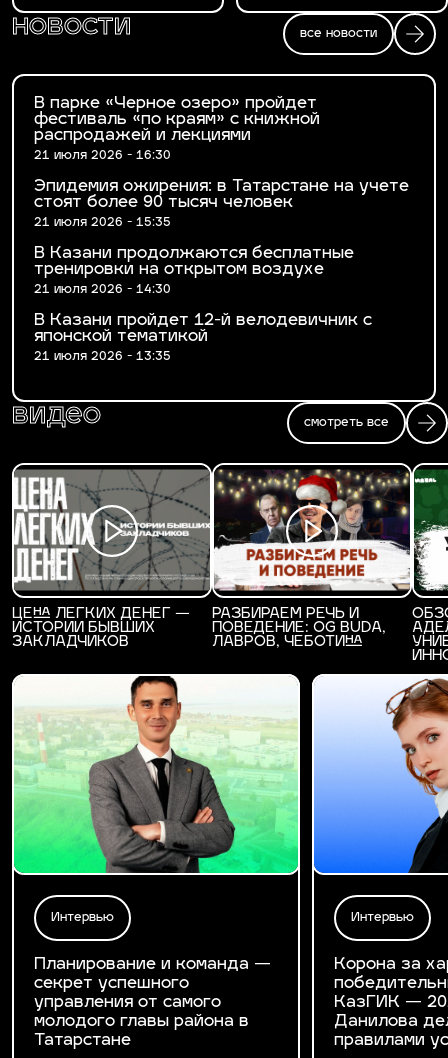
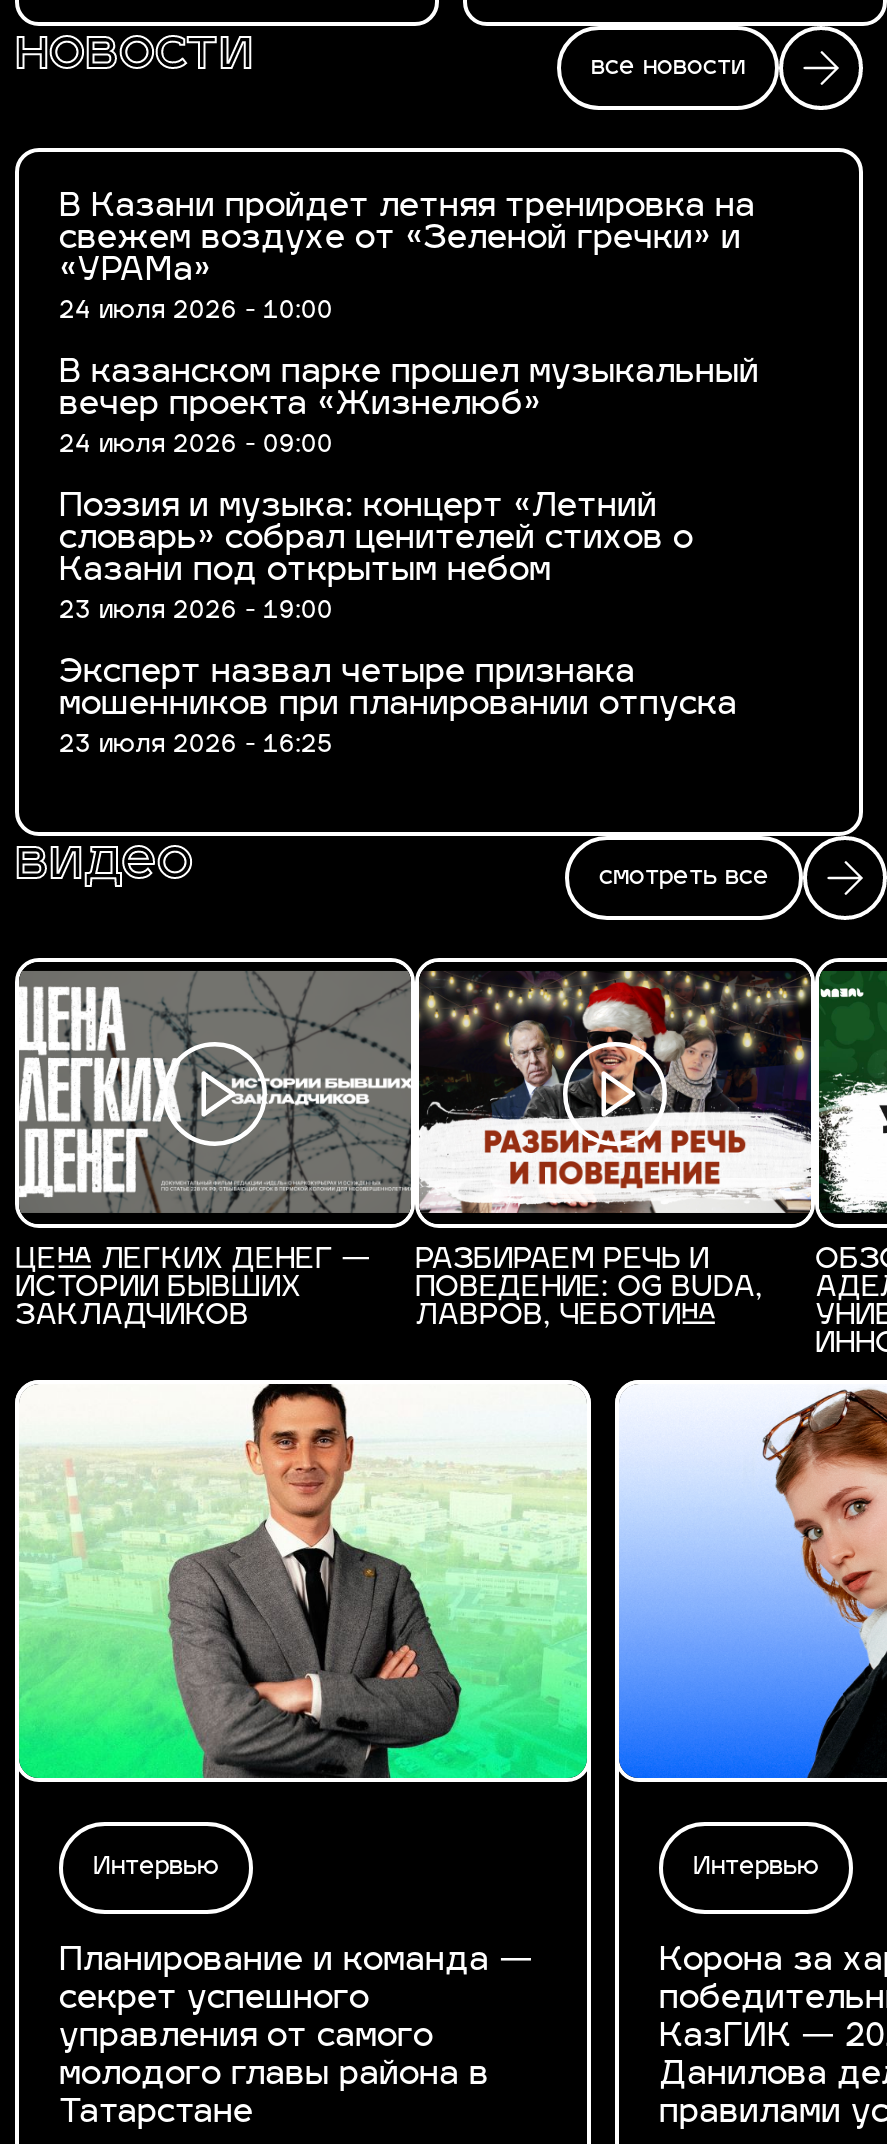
[34,96,320,162] В парке «Черное озеро» пройдет | фестиваль «по краям» с книжной | распродажей и лекциями | 21 июля 2026 - 16:30 -> [59,192,755,324] В Казани пройдет летняя тренировка на | свежем воздухе от «Зеленой гречки» и | «УРАМа» | 24 июля 2026 - 10:00
[34,179,409,229] Эпидемия ожирения: в Татарстане на учете | стоят более 90 тысяч человек | 21 июля 2026 - 15:35 -> [59,358,759,458] В казанском парке прошел музыкальный | вечер проекта «Жизнелюб» | 24 июля 2026 - 09:00
[34,246,354,296] В Казани продолжаются бесплатные | тренировки на открытом воздухе | 21 июля 2026 - 14:30 -> [59,492,693,624] Поэзия и музыка: концерт «Летний | словарь» собрал ценителей стихов о | Казани под открытым небом | 23 июля 2026 - 19:00
[34,313,372,363] В Казани пройдет 12-й велодевичник с | японской тематикой | 21 июля 2026 - 13:35 -> [59,658,737,758] Эксперт назвал четыре признака | мошенников при планировании отпуска | 23 июля 2026 - 16:25

